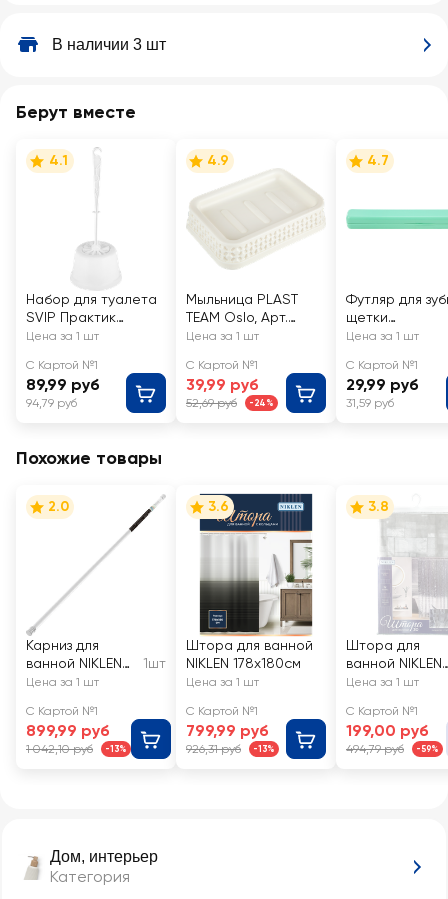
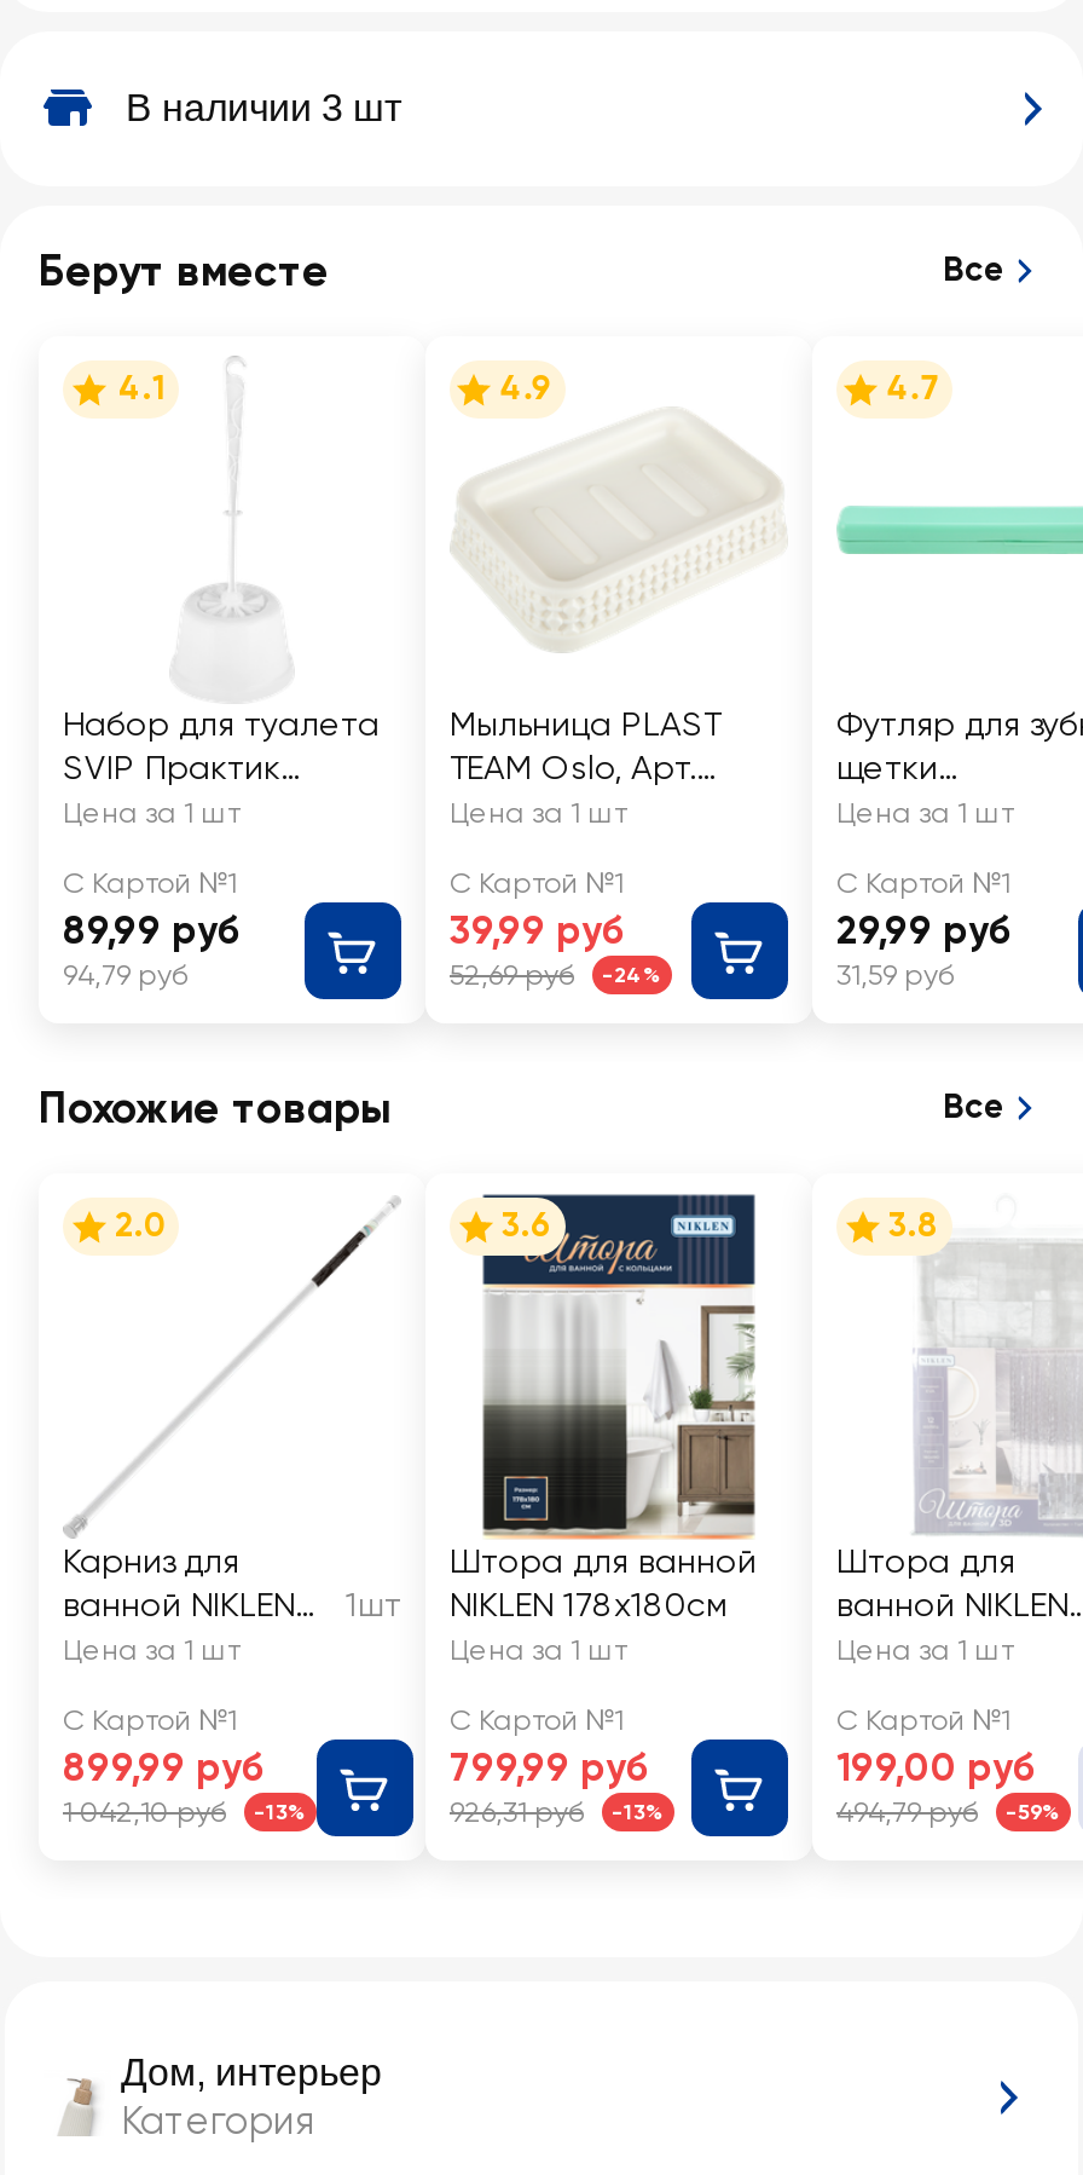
none -> [943,249,1006,290] Все
none -> [943,1086,1006,1127] Все

